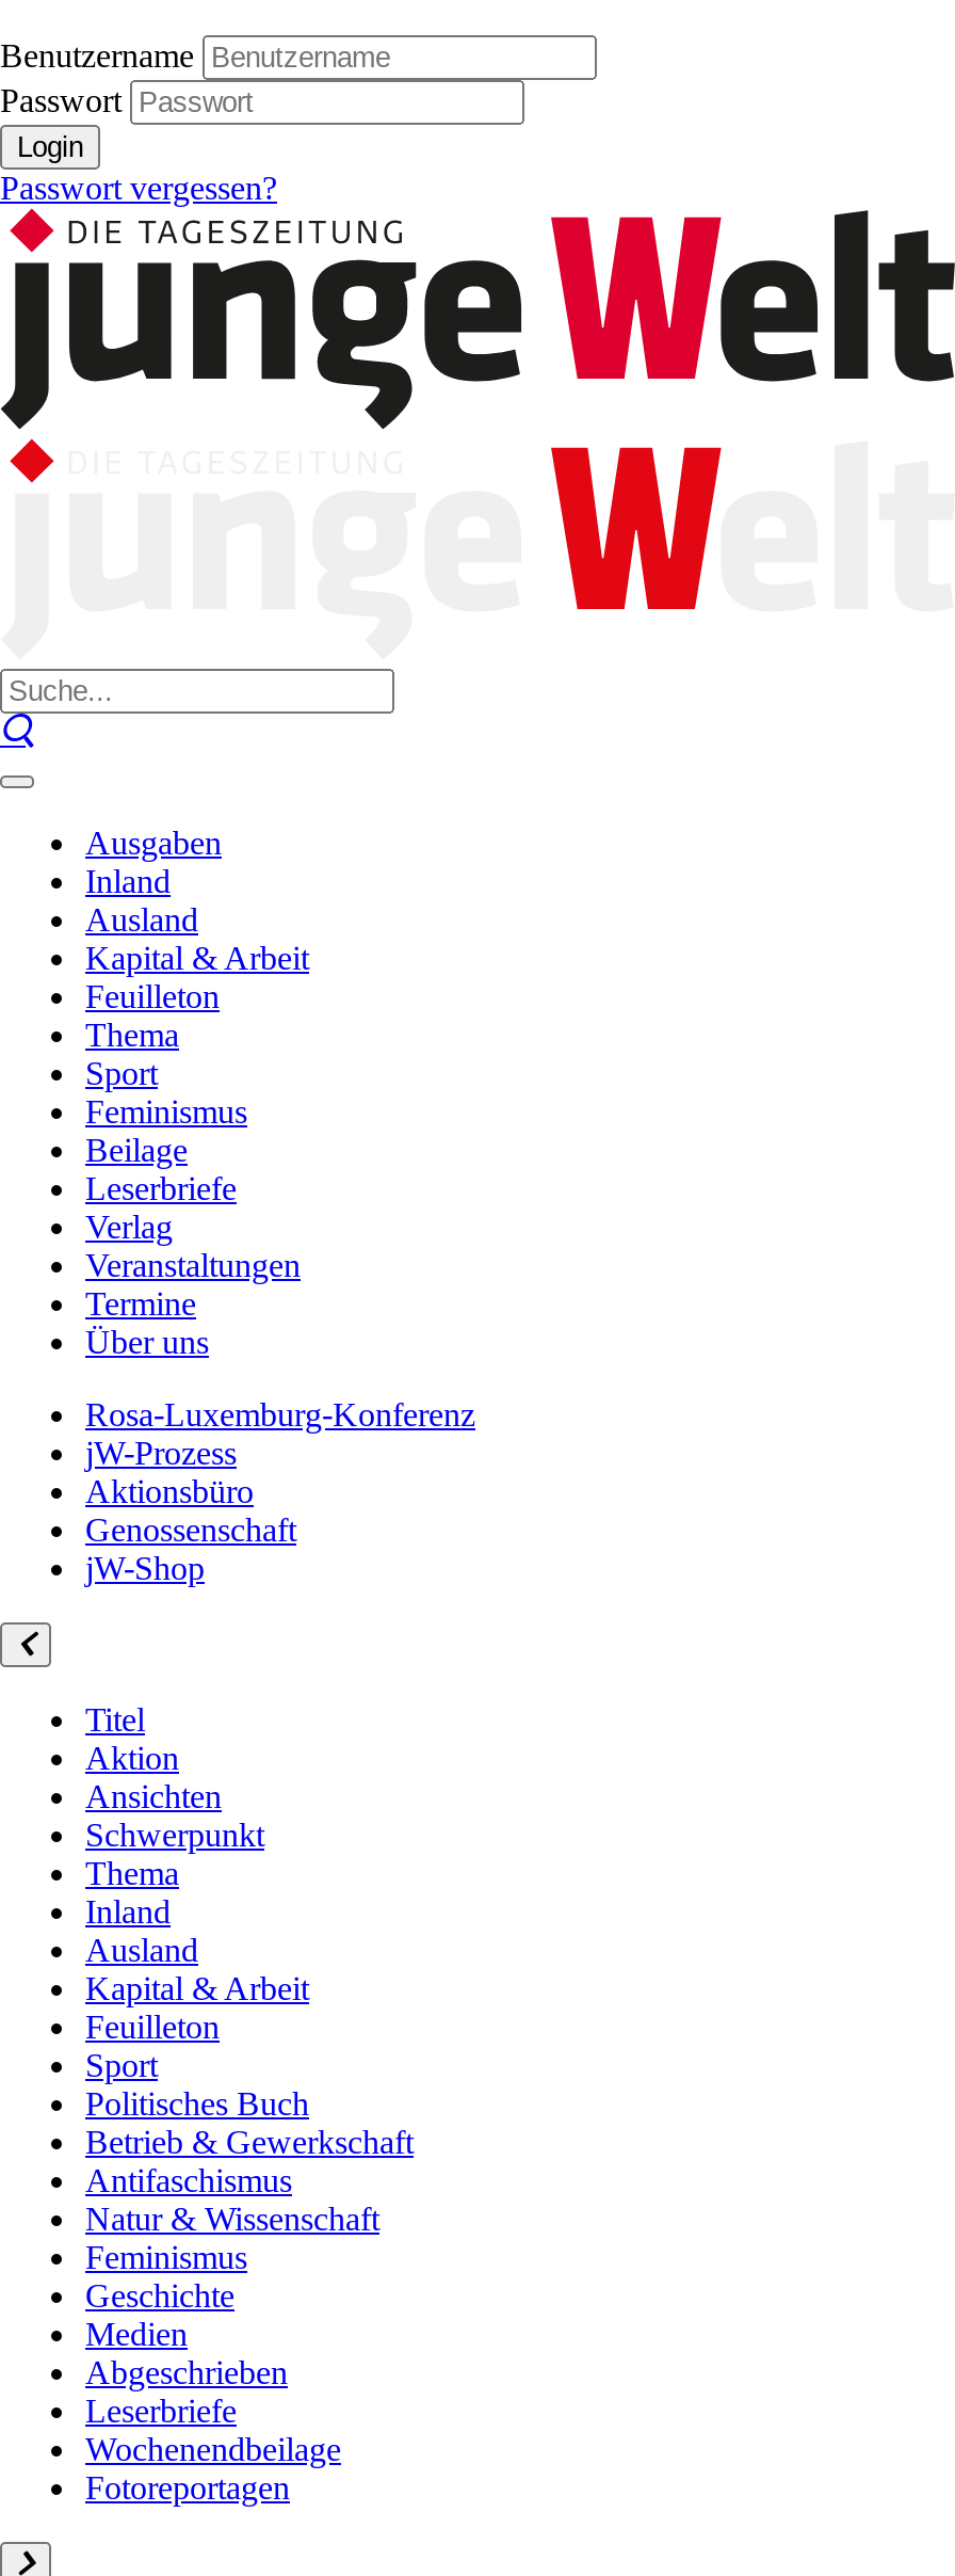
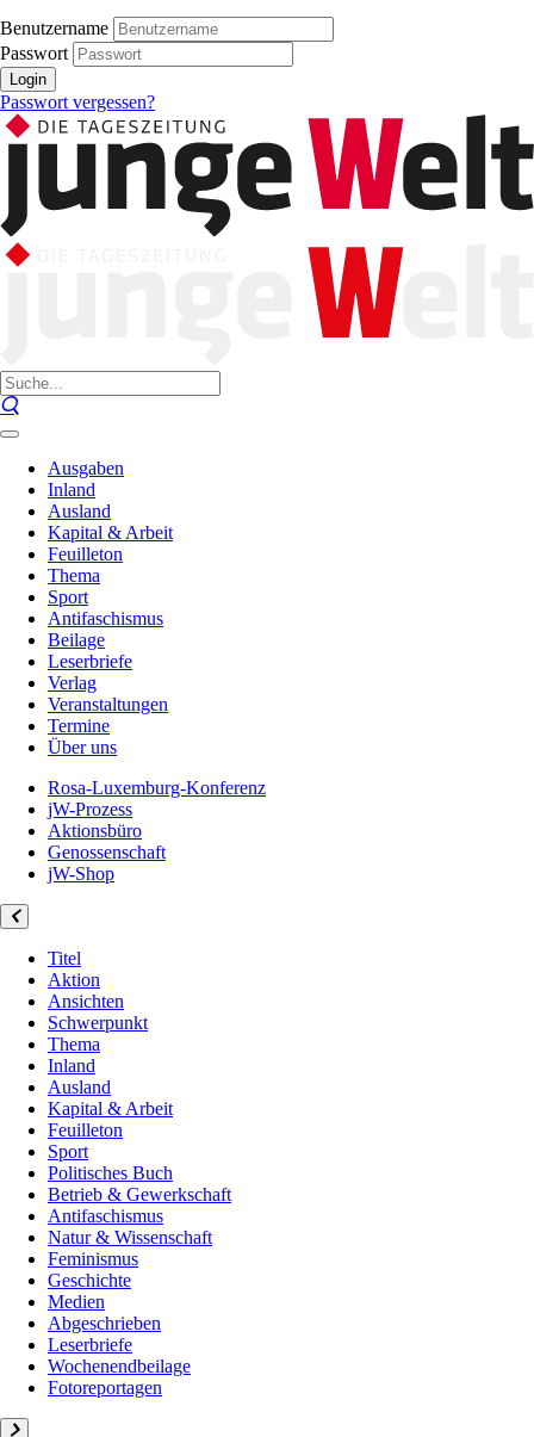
[85,1093,247,1130] Feminismus -> [48,608,163,628] Antifaschismus

